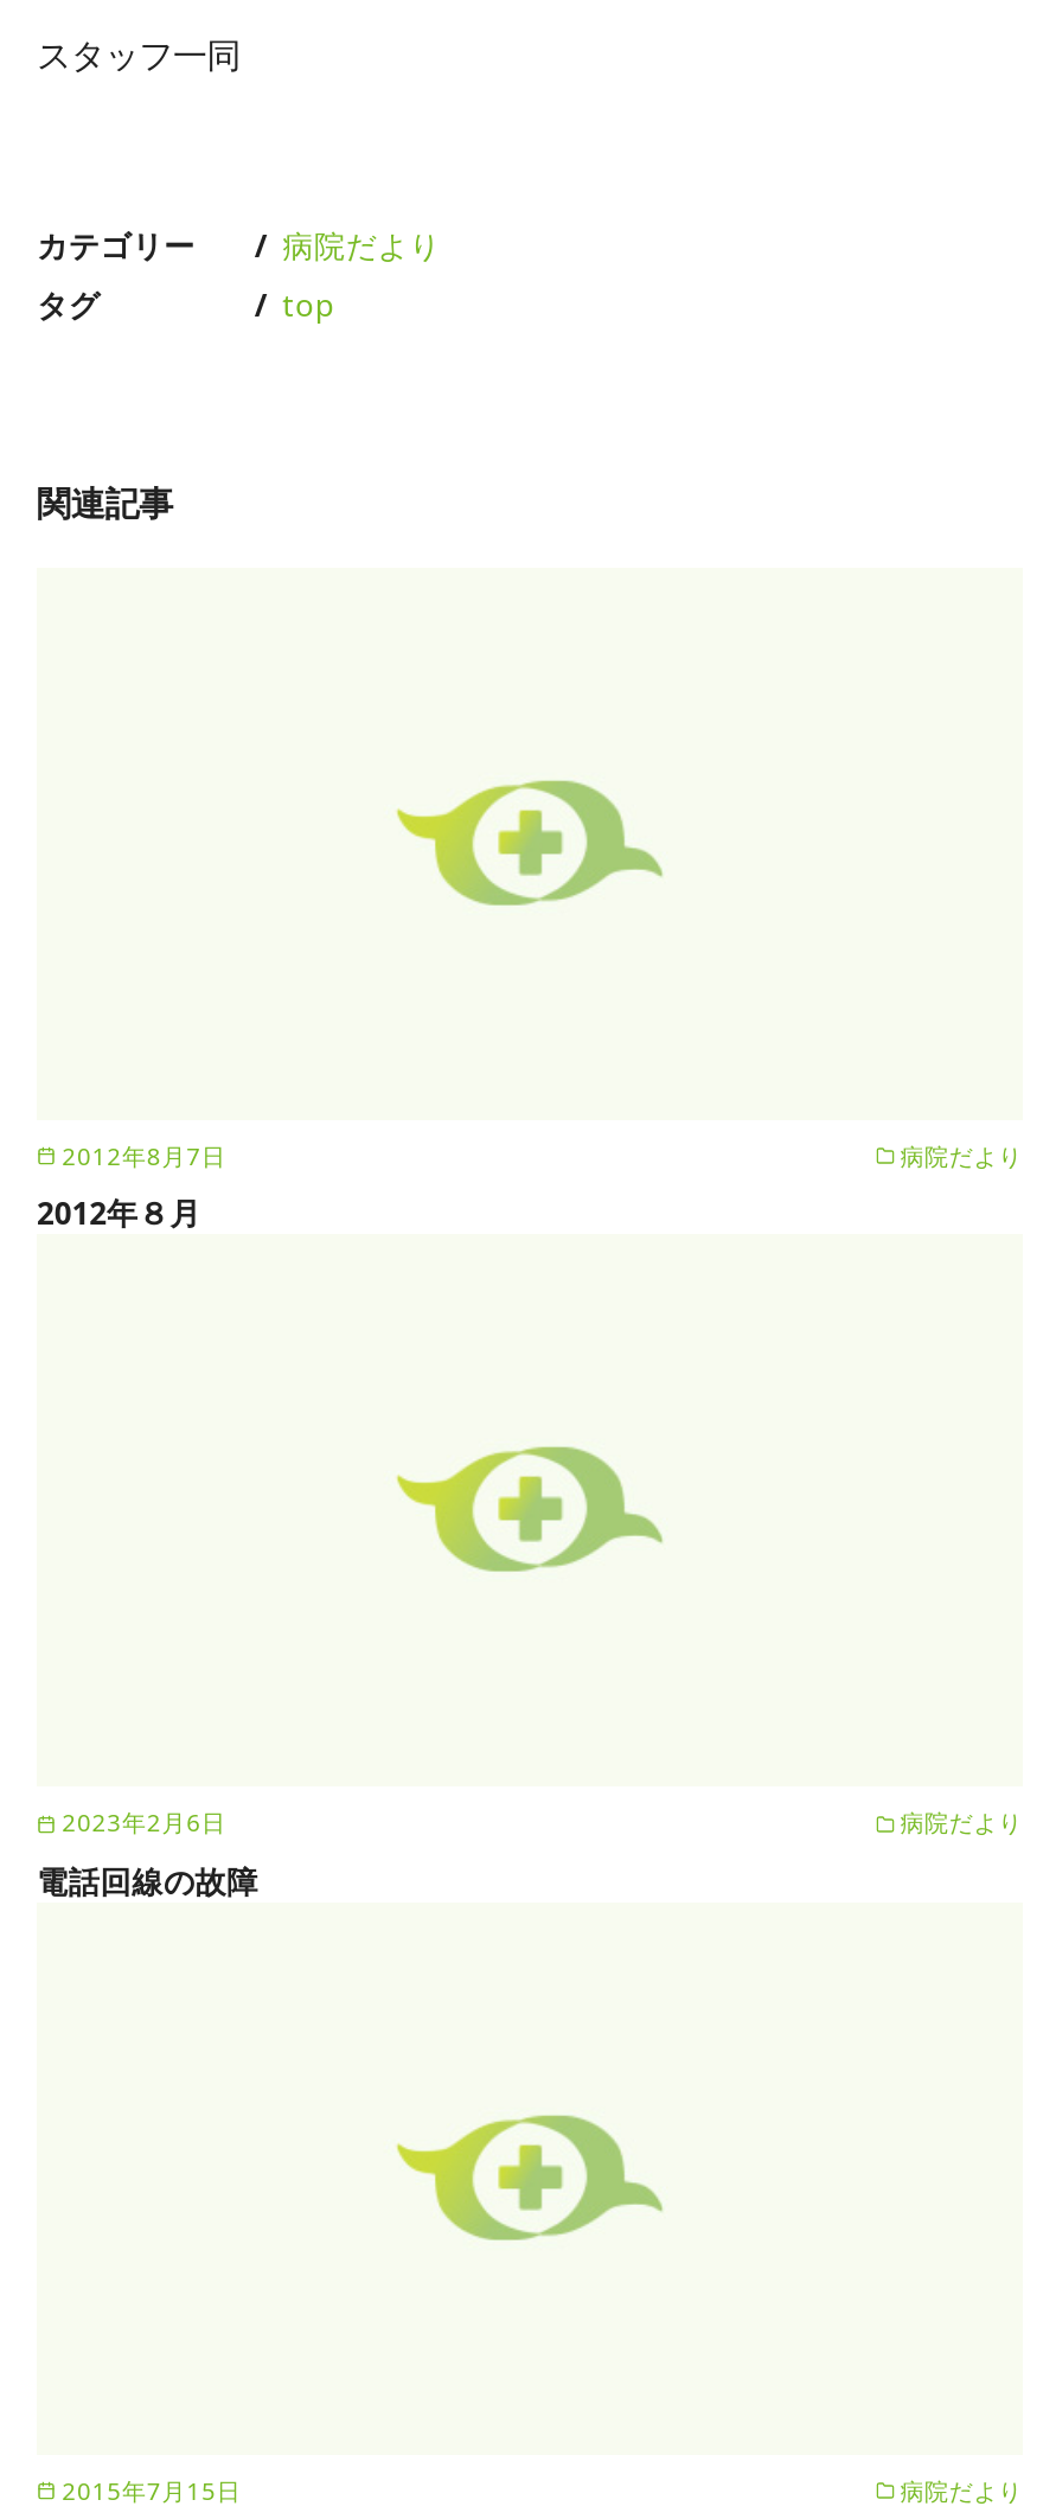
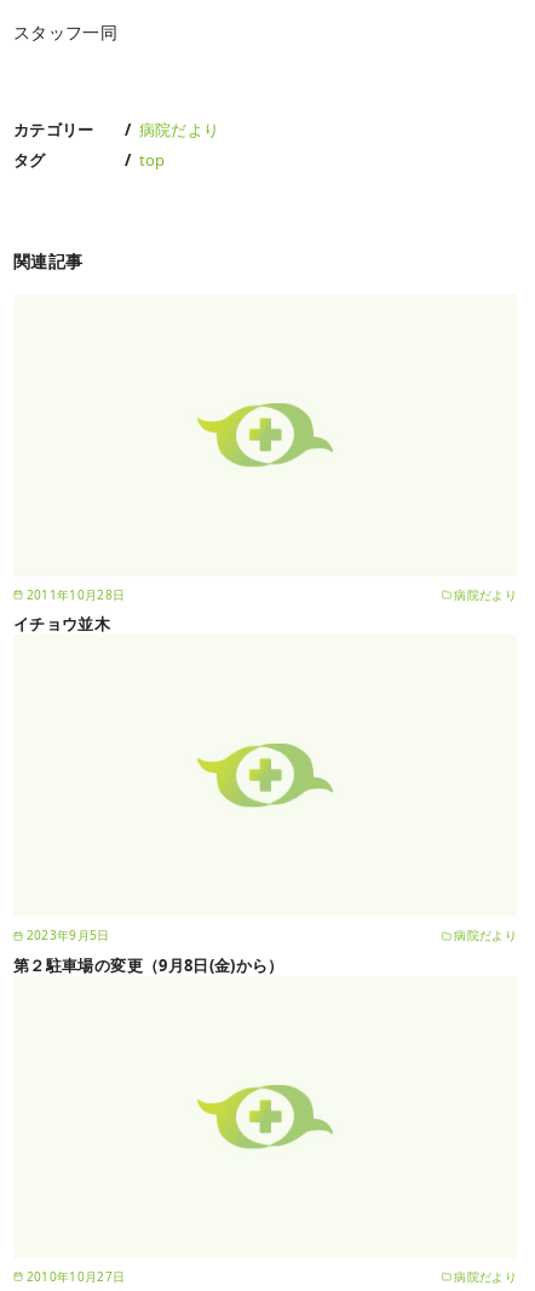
[62,1139,226,1172] 2012年8月7日 -> [26,586,125,603] 2011年10月28日
[37,1192,201,1234] 2012年８月 -> [13,613,110,635] イチョウ並木
[62,1806,226,1840] 2023年2月6日 -> [26,927,110,944] 2023年9月5日
[37,1859,258,1902] 電話回線の故障 -> [13,954,284,976] 第２駐車場の変更（9月8日(金)から）
[62,2474,241,2507] 2015年7月15日 -> [26,1268,125,1285] 2010年10月27日

